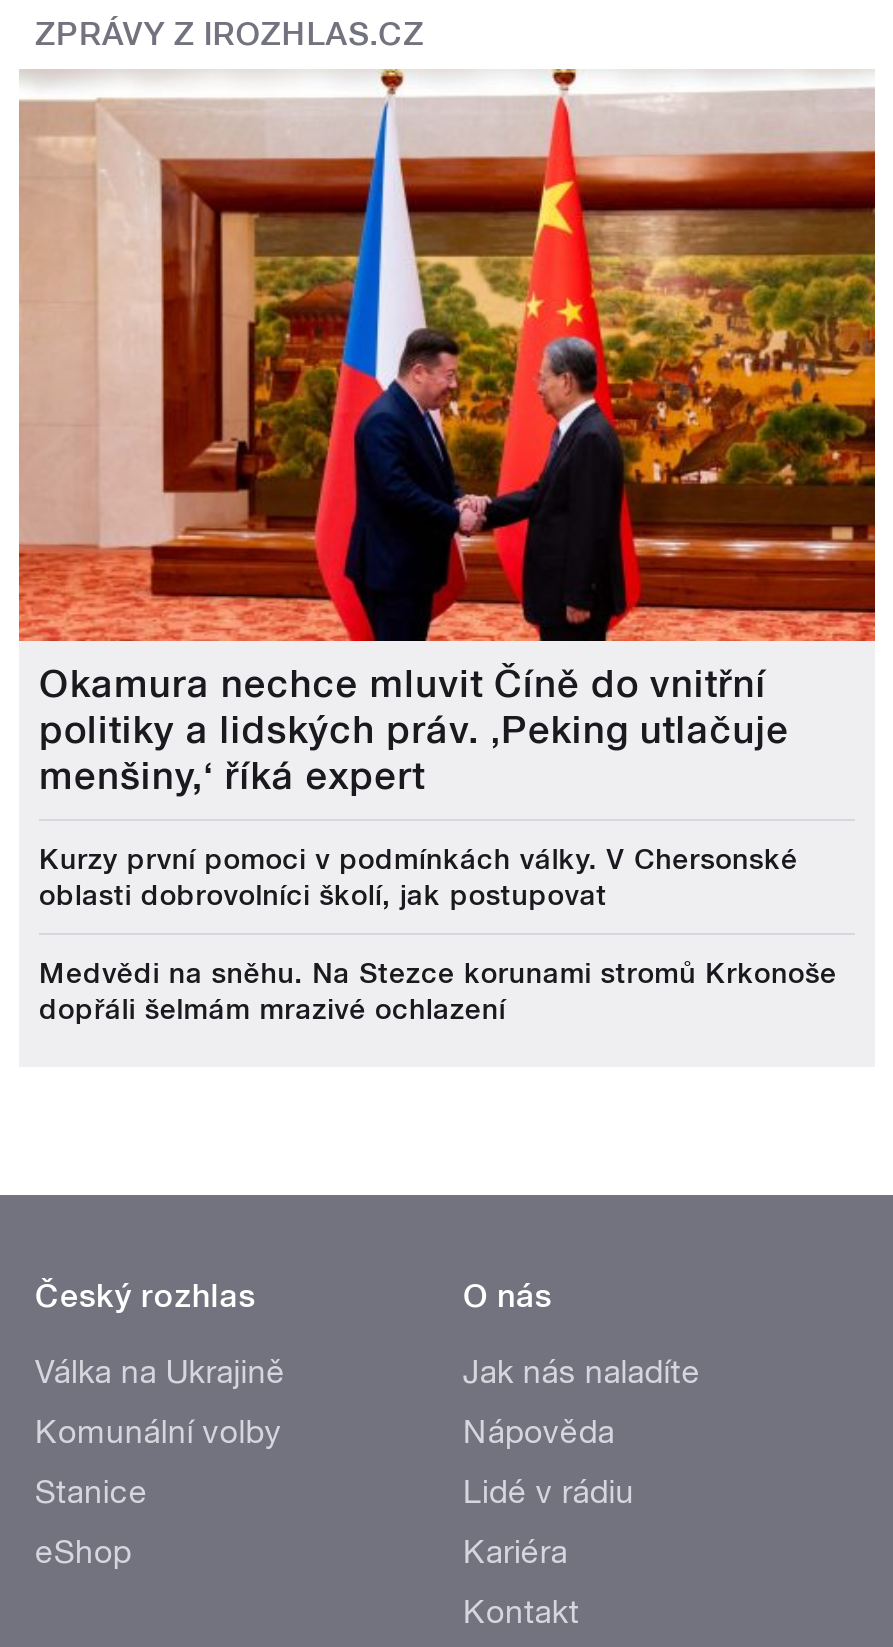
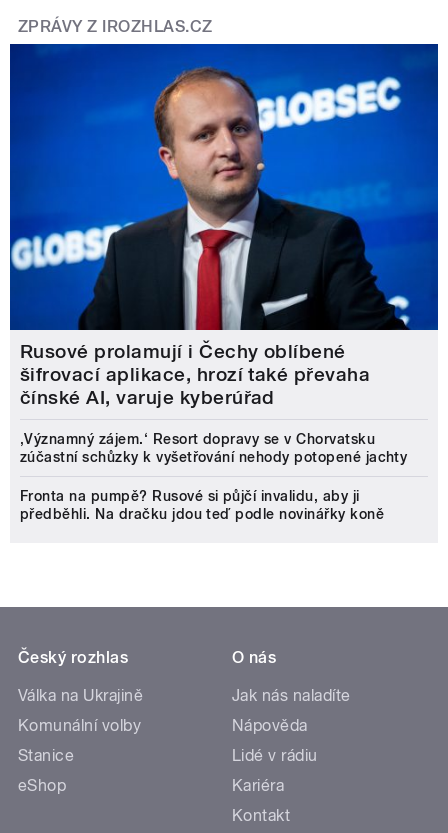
[17,67,877,799] [image] | Okamura nechce mluvit Číně do vnitřní | politiky a lidských práv. ‚Peking utlačuje | menšiny,‘ říká expert -> [9,43,439,409] [image] | Rusové prolamují i Čechy oblíbené | šifrovací aplikace, hrozí také převaha | čínské AI, varuje kyberúřad
[39,843,798,911] Kurzy první pomoci v podmínkách války. V Chersonské | oblasti dobrovolníci školí, jak postupovat -> [20,431,407,465] ‚Významný zájem.‘ Resort dopravy se v Chorvatsku | zúčastní schůzky k vyšetřování nehody potopené jachty
[39,957,837,1025] Medvědi na sněhu. Na Stezce korunami stromů Krkonoše | dopřáli šelmám mrazivé ochlazení -> [20,488,384,522] Fronta na pumpě? Rusové si půjčí invalidu, aby ji | předběhli. Na dračku jdou teď podle novinářky koně

